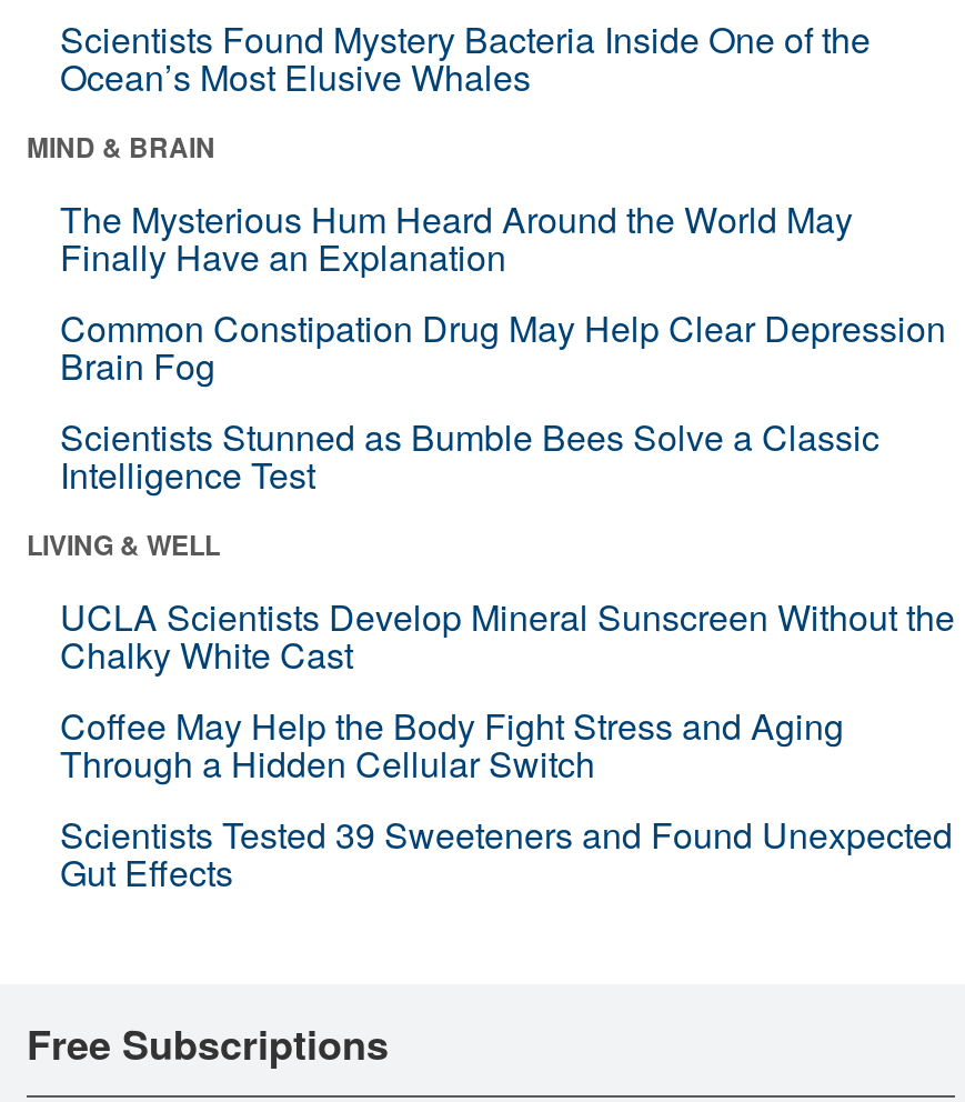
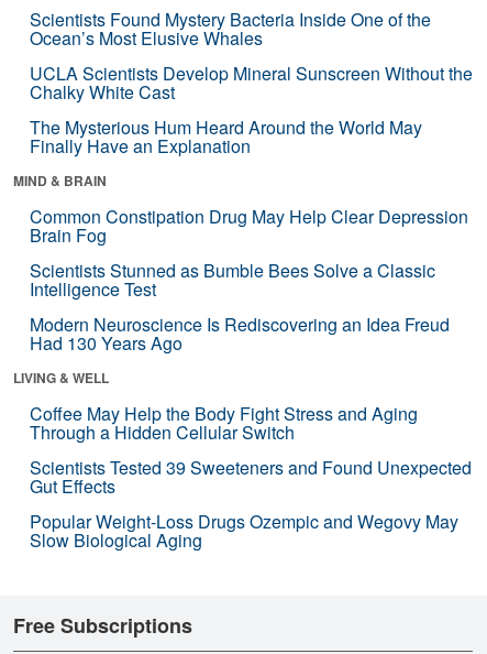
moved [27,126,215,166] -> [13,170,107,190]: MIND & BRAIN
none -> [30,311,450,355] Modern Neuroscience Is Rediscovering an Idea Freud | Had 130 Years Ago
moved [60,591,955,679] -> [30,60,473,104]: UCLA Scientists Develop Mineral Sunscreen Without the | Chalky White Cast
none -> [30,508,458,552] Popular Weight-Loss Drugs Ozempic and Wegovy May | Slow Biological Aging

